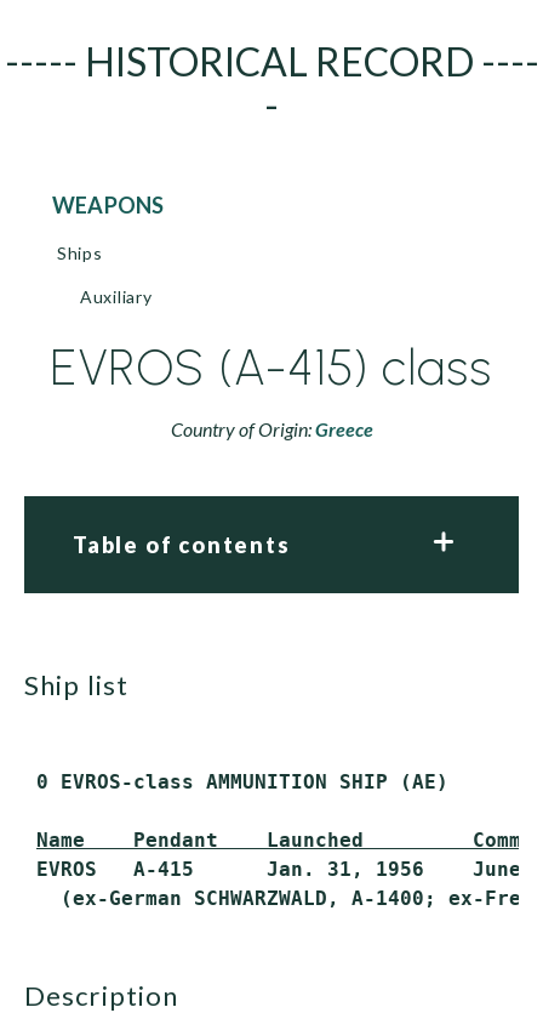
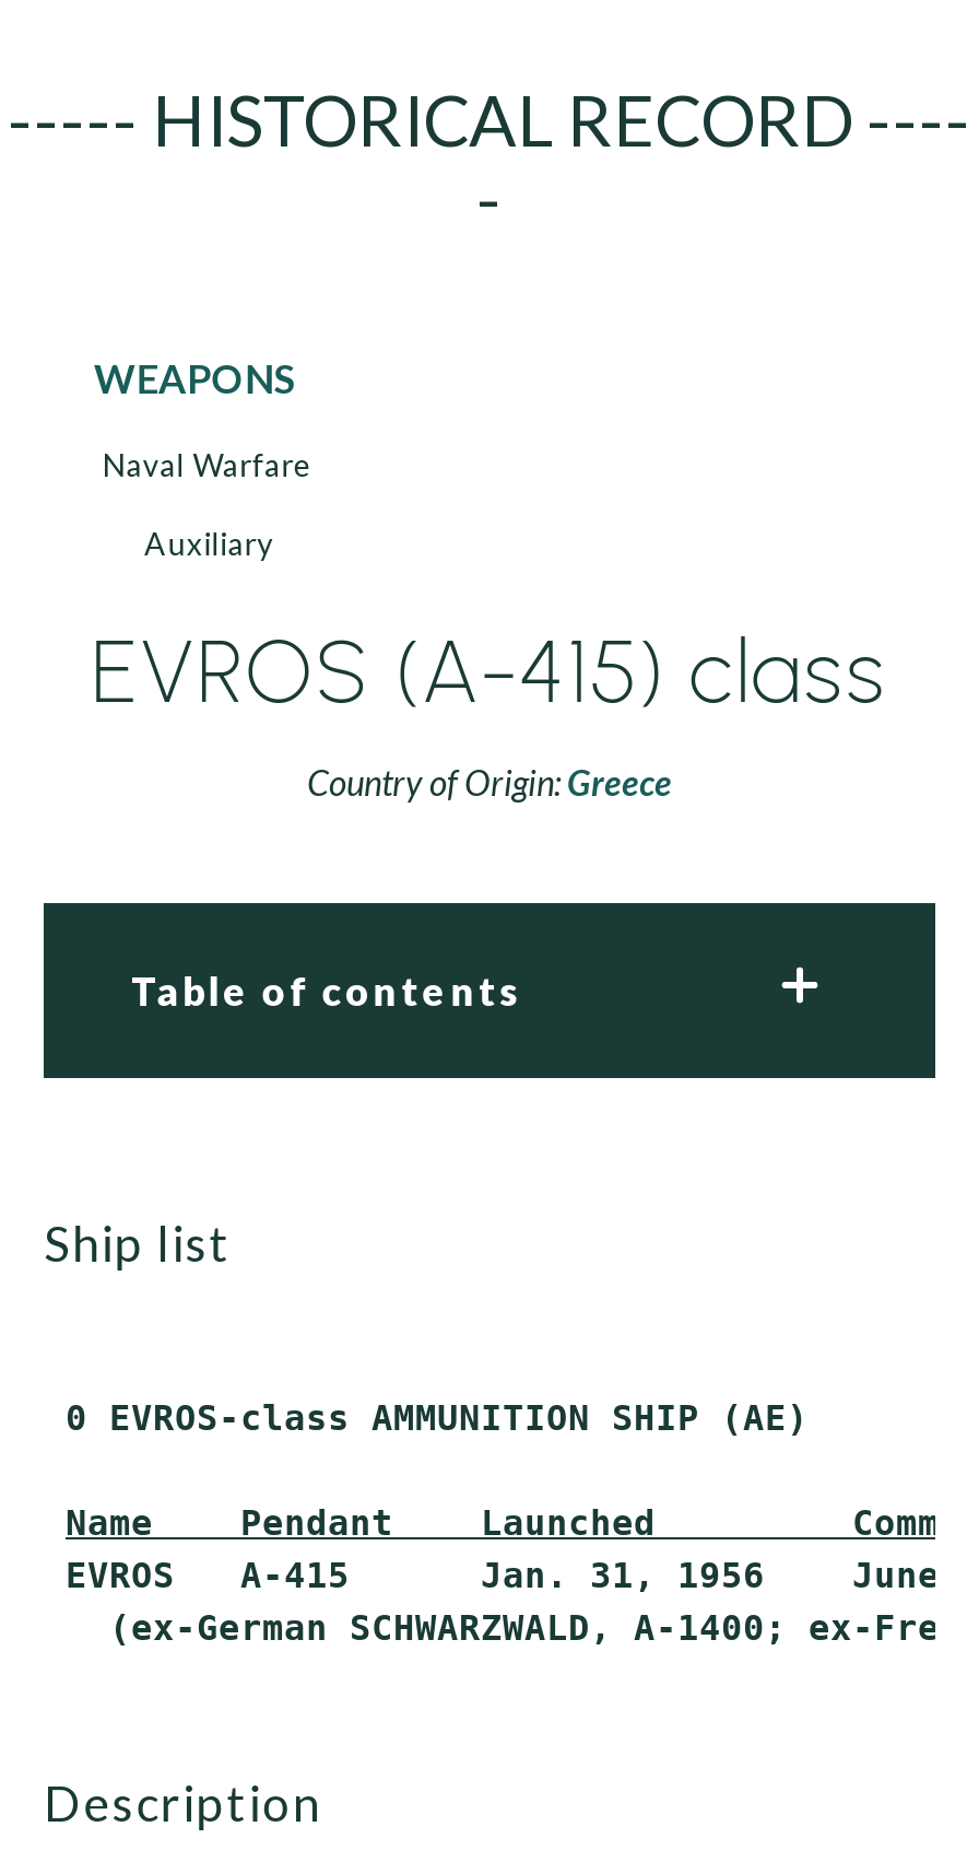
[57,243,102,263] Ships -> [103,446,313,483] Naval Warfare

